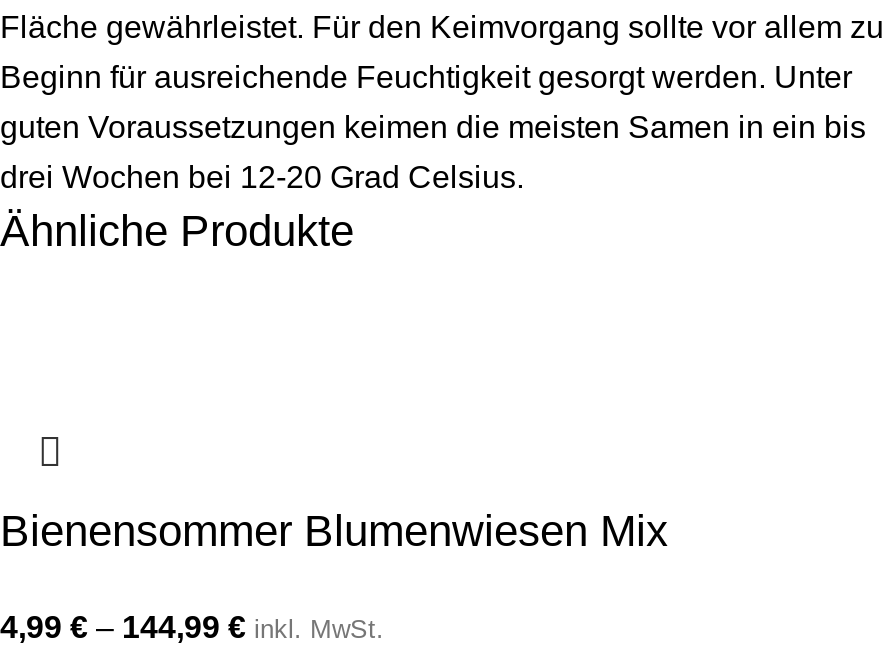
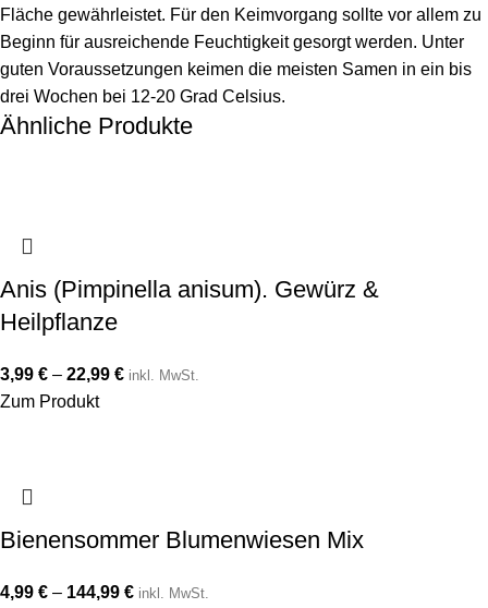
none -> [0,275,379,411] Anis (Pimpinella anisum). Gewürz & | Heilpflanze | 3,99 €– 22,99 € inkl. MwSt. | Zum Produkt

